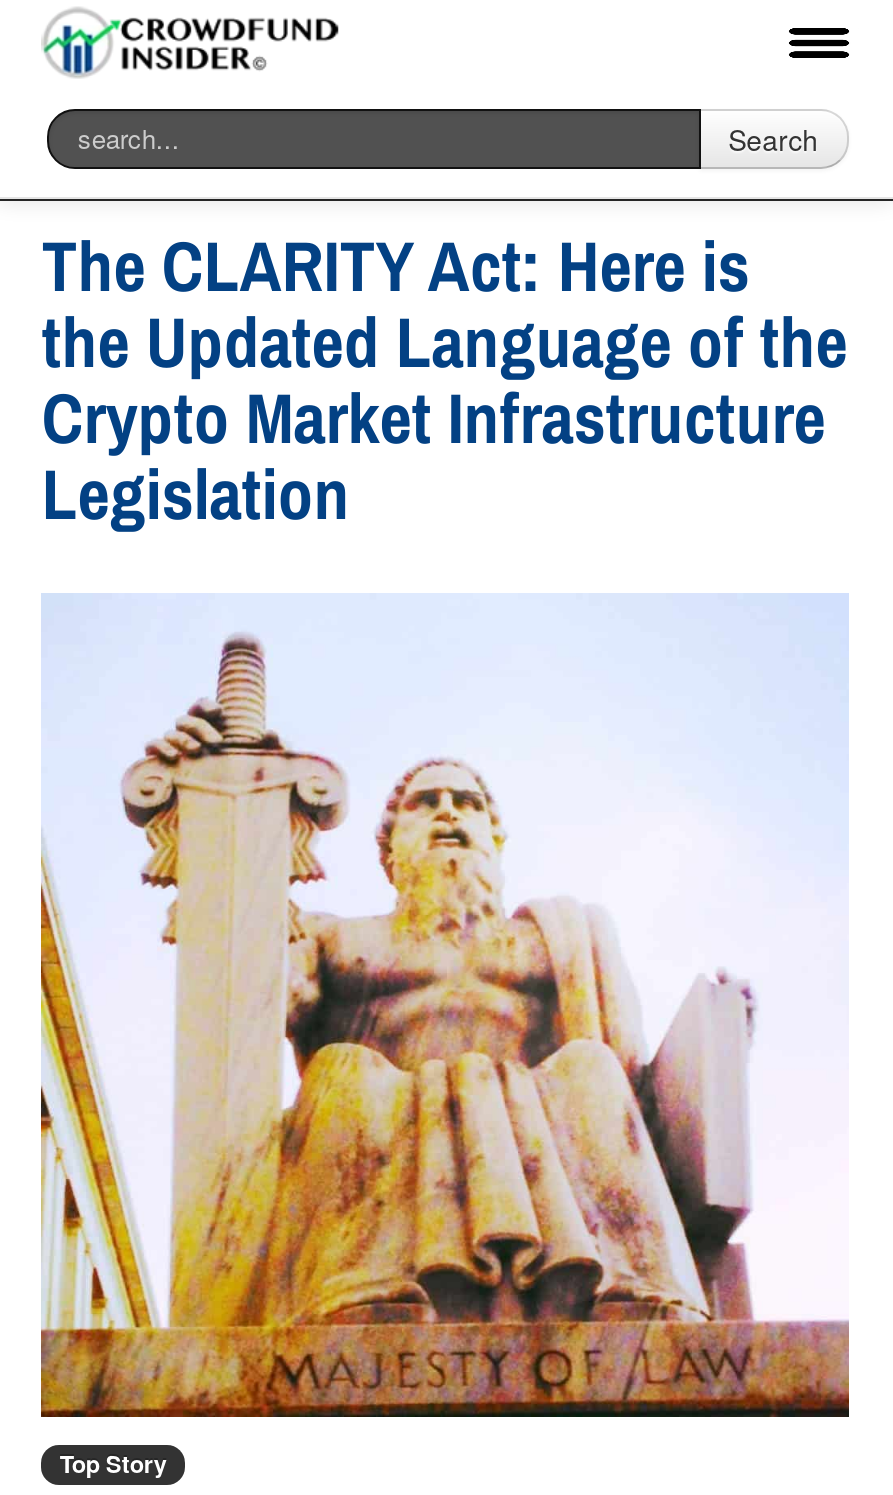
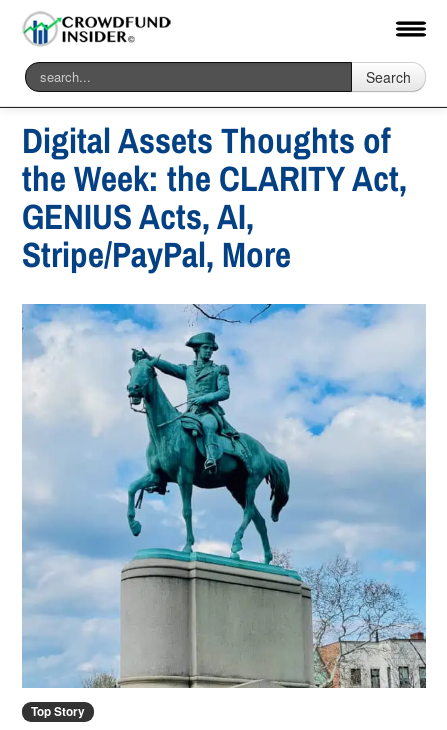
[42,219,848,541] The CLARITY Act: Here is | the Updated Language of the | Crypto Market Infrastructure | Legislation -> [22,117,407,278] Digital Assets Thoughts of | the Week: the CLARITY Act, | GENIUS Acts, AI, | Stripe/PayPal, More
[39,595,851,1419] [image] -> [22,303,427,689] [image]

